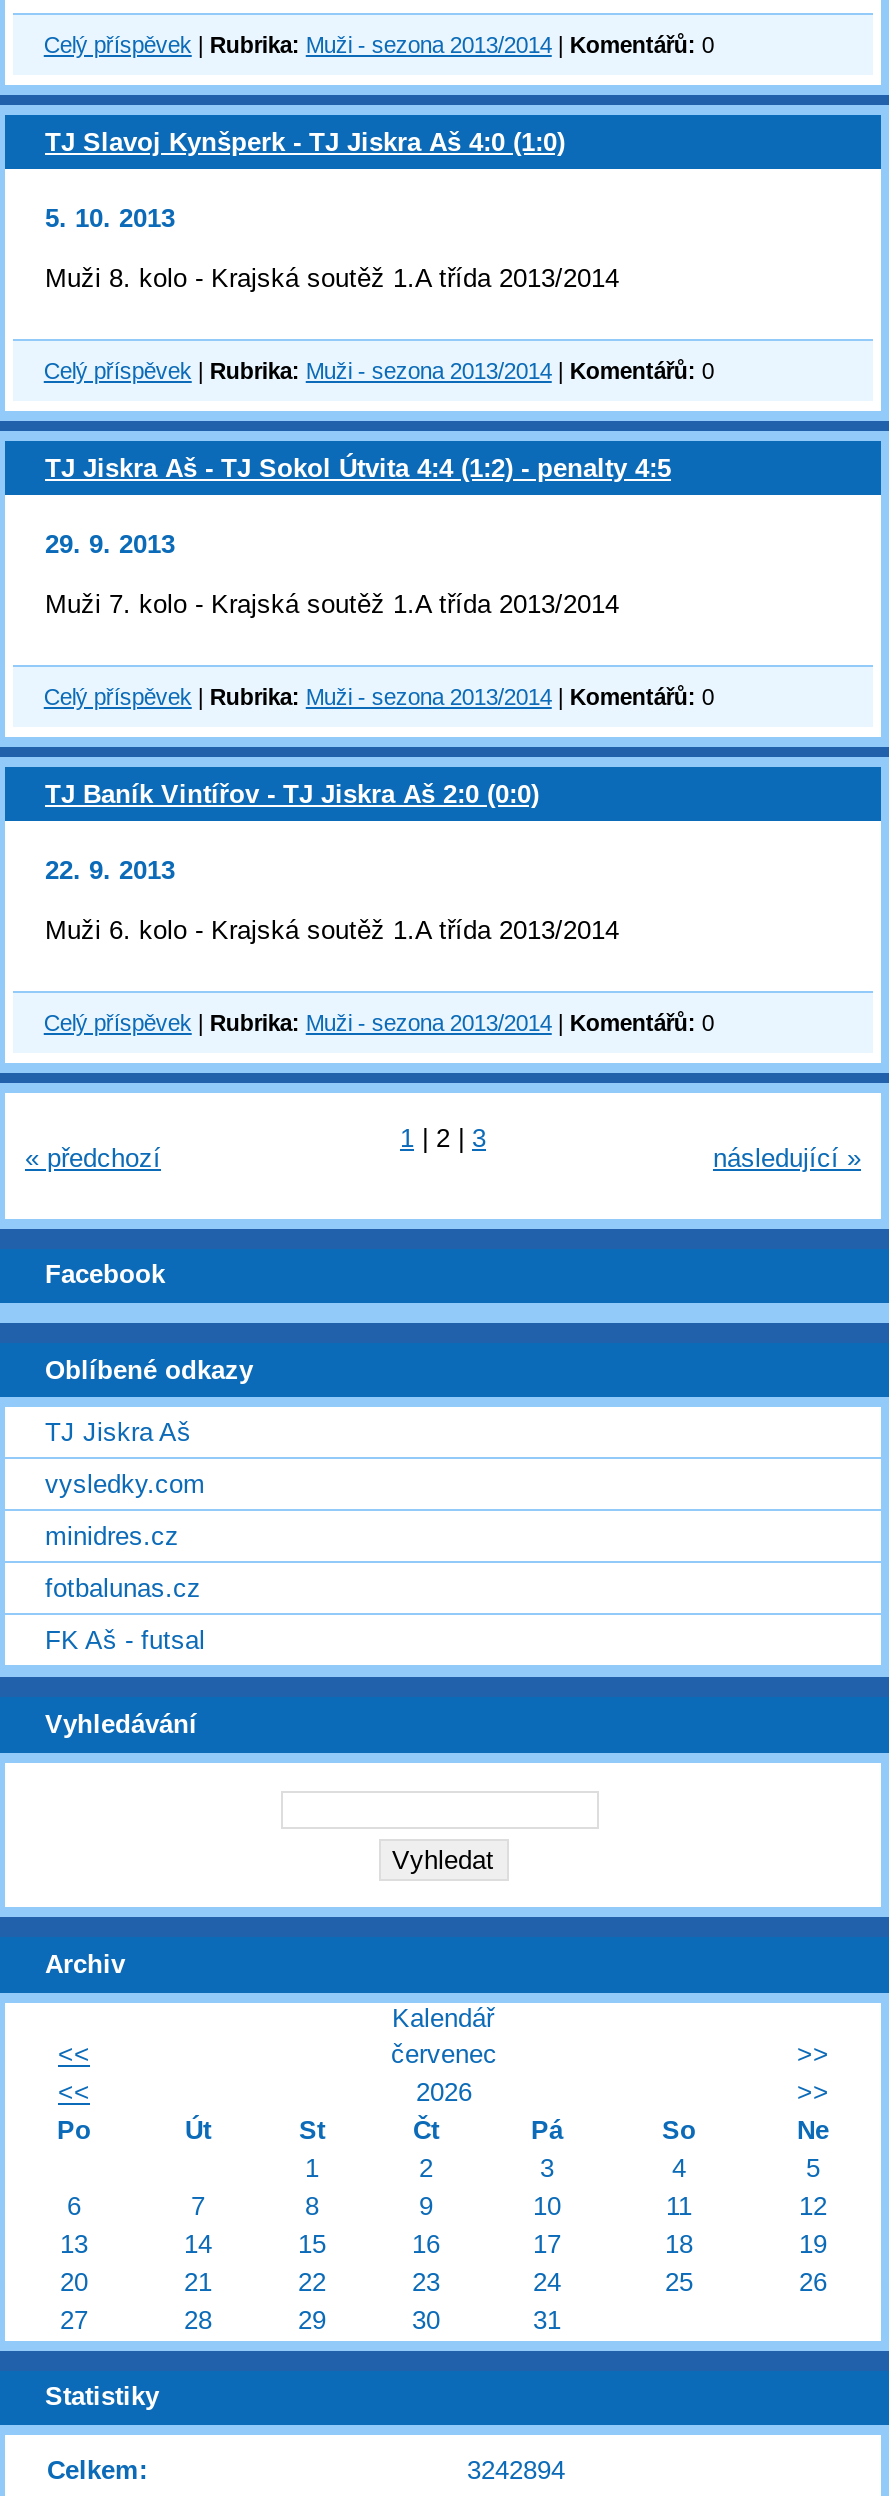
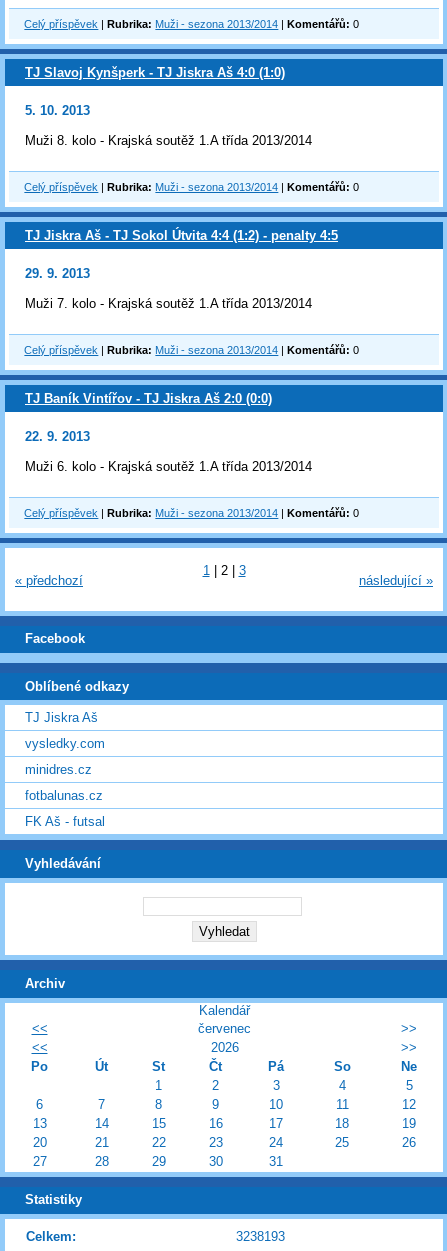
[467,2455,565,2485] 3242894 -> [236,1229,285,1244] 3238193

